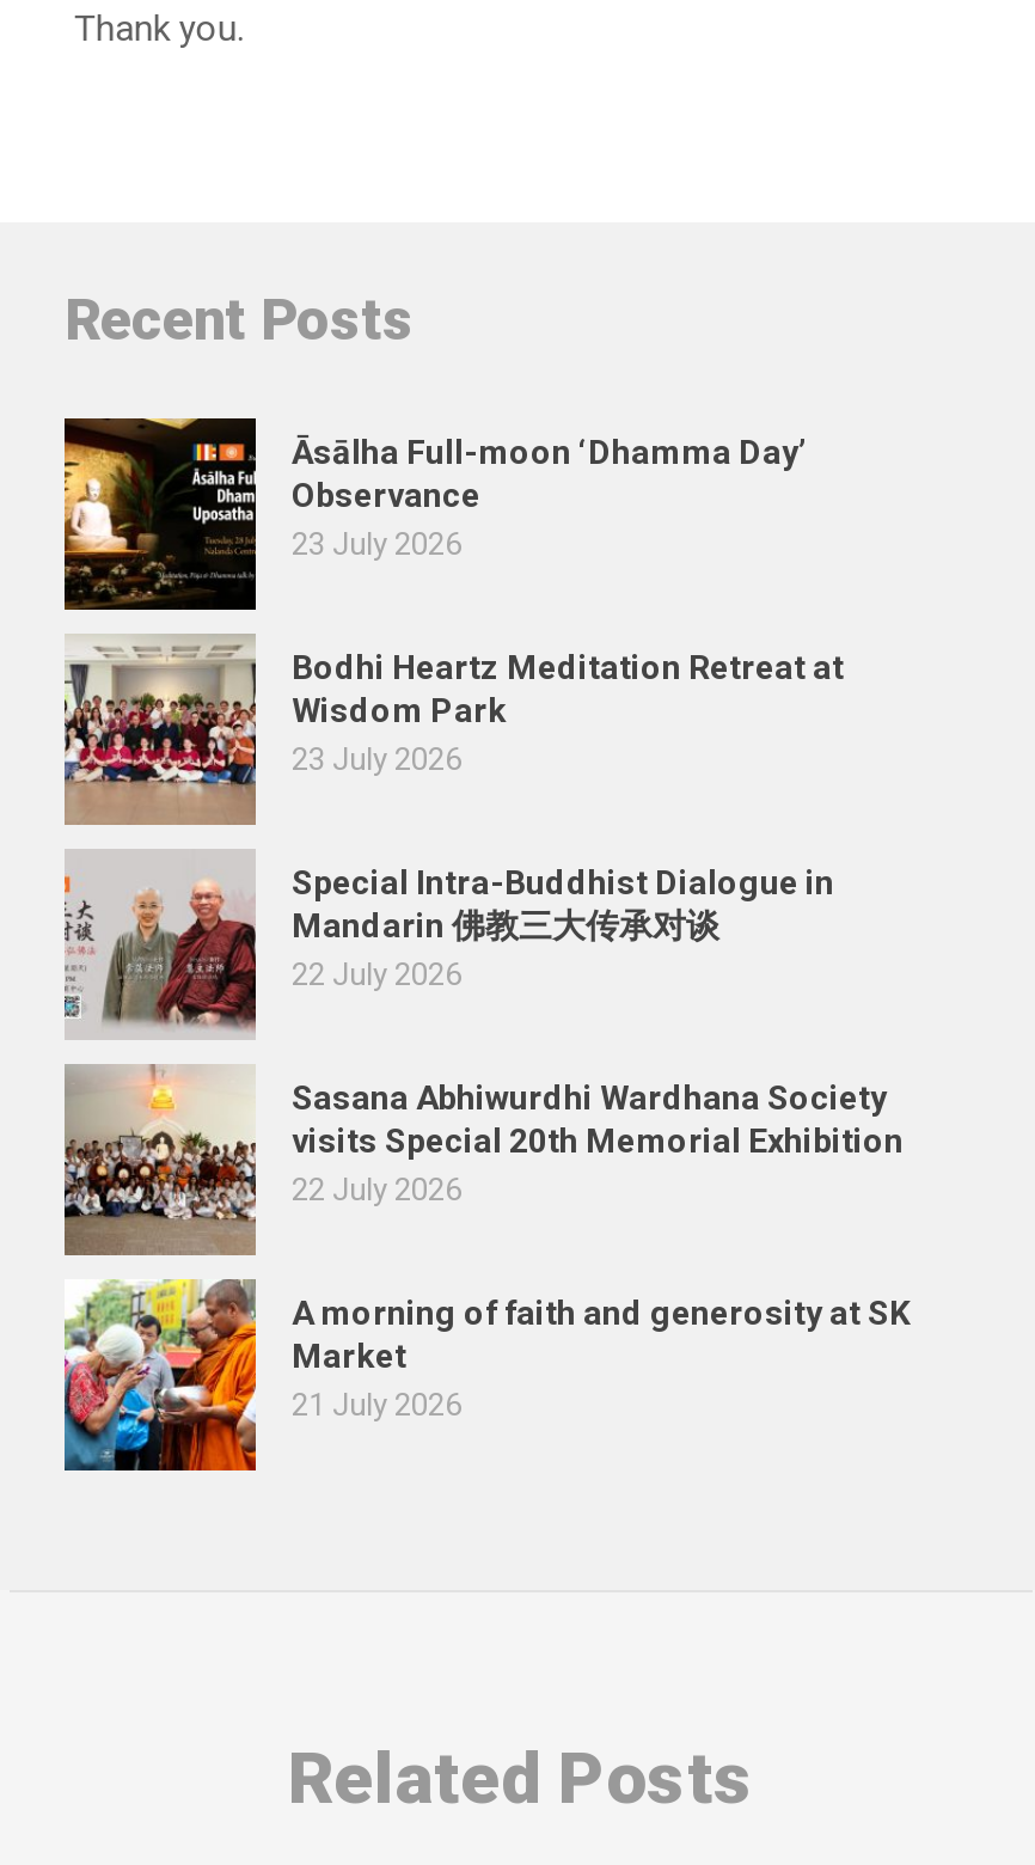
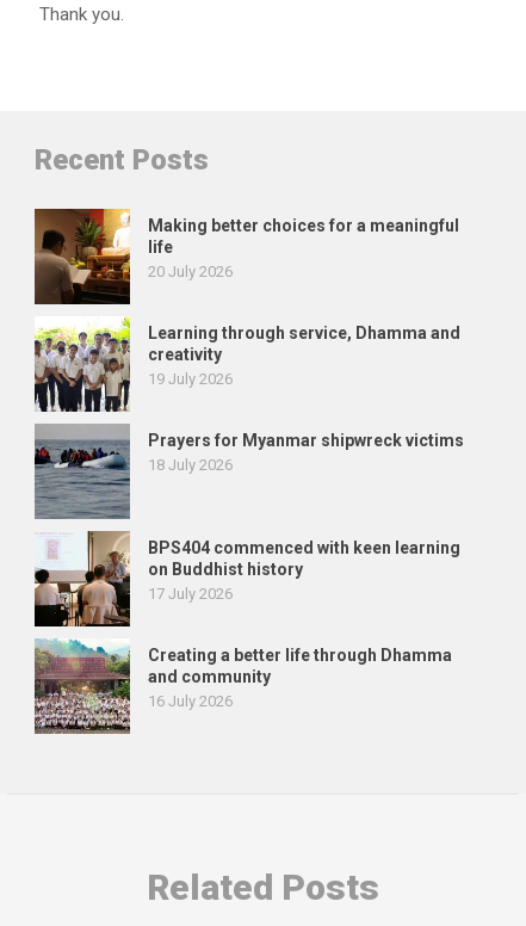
[65,416,808,603] [image] | Āsālha Full-moon ‘Dhamma Day’ | Observance | 23 July 2026 -> [35,208,459,300] [image] | Making better choices for a meaningful | life | 20 July 2026
[65,634,844,825] [image] | Bodhi Heartz Meditation Retreat at | Wisdom Park | 23 July 2026 -> [33,316,460,413] [image] | Learning through service, Dhamma and | creativity | 19 July 2026
[62,854,834,1038] [image] | Special Intra-Buddhist Dialogue in | Mandarin 佛教三大传承对谈 | 22 July 2026 -> [33,425,464,519] [image] | Prayers for Myanmar shipwreck victims | 18 July 2026
[62,1064,904,1258] [image] | Sasana Abhiwurdhi Wardhana Society | visits Special 20th Memorial Exhibition | 22 July 2026 -> [33,531,460,628] [image] | BPS404 commenced with keen learning | on Buddhist history | 17 July 2026
[62,1277,911,1473] [image] | A morning of faith and generosity at SK | Market | 21 July 2026 -> [33,638,452,735] [image] | Creating a better life through Dhamma | and community | 16 July 2026

